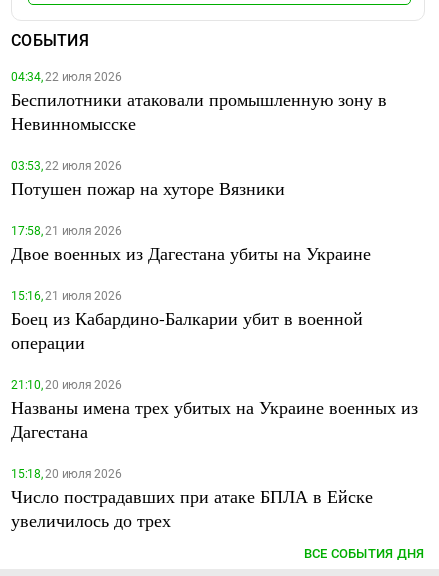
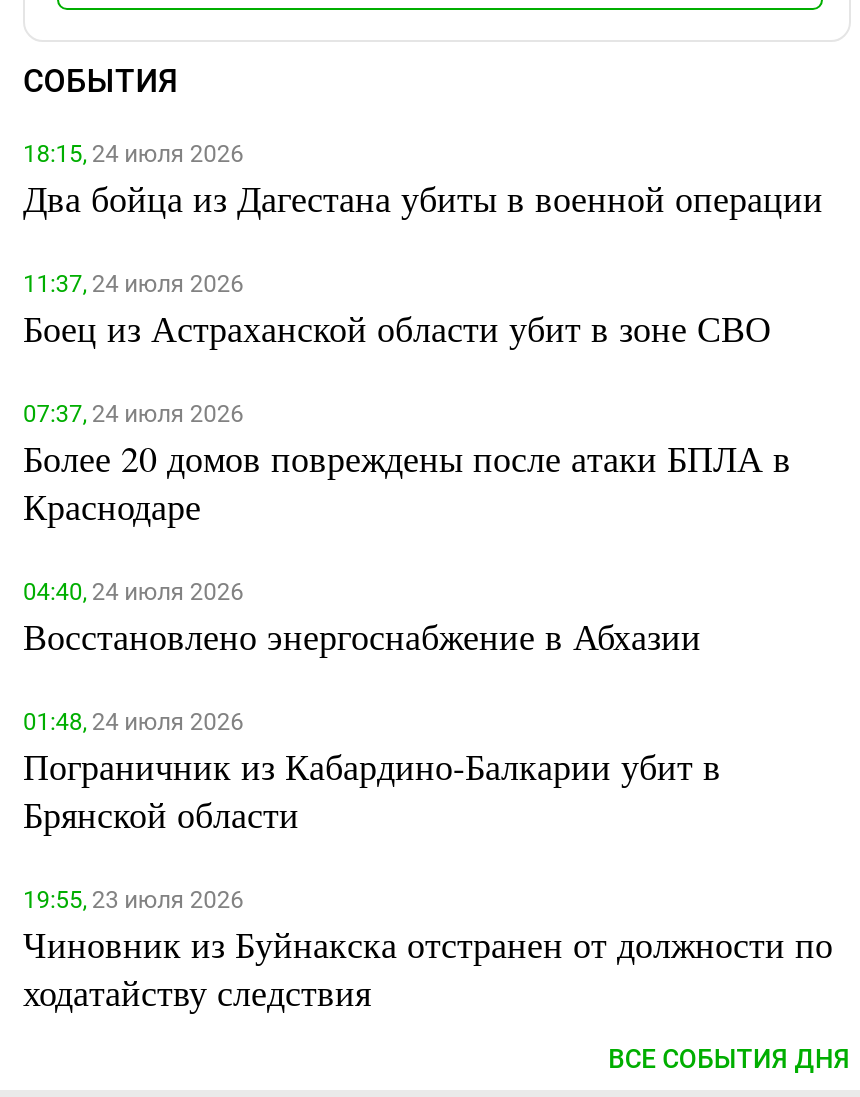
[11,70,387,135] 04:34, 22 июля 2026 | Беспилотники атаковали промышленную зону в | Невинномысске -> [23,140,823,222] 18:15, 24 июля 2026 | Два бойца из Дагестана убиты в военной операции
[11,159,285,200] 03:53, 22 июля 2026 | Потушен пожар на хуторе Вязники -> [23,270,771,352] 11:37, 24 июля 2026 | Боец из Астраханской области убит в зоне СВО
[11,224,371,265] 17:58, 21 июля 2026 | Двое военных из Дагестана убиты на Украине -> [23,400,791,530] 07:37, 24 июля 2026 | Более 20 домов повреждены после атаки БПЛА в | Краснодаре
[11,289,363,354] 15:16, 21 июля 2026 | Боец из Кабардино-Балкарии убит в военной | операции -> [23,578,701,660] 04:40, 24 июля 2026 | Восстановлено энергоснабжение в Абхазии
[11,378,418,443] 21:10, 20 июля 2026 | Названы имена трех убитых на Украине военных из | Дагестана -> [23,708,721,838] 01:48, 24 июля 2026 | Пограничник из Кабардино-Балкарии убит в | Брянской области
[11,467,373,532] 15:18, 20 июля 2026 | Число пострадавших при атаке БПЛА в Ейске | увеличилось до трех -> [23,886,833,1016] 19:55, 23 июля 2026 | Чиновник из Буйнакска отстранен от должности по | ходатайству следствия

